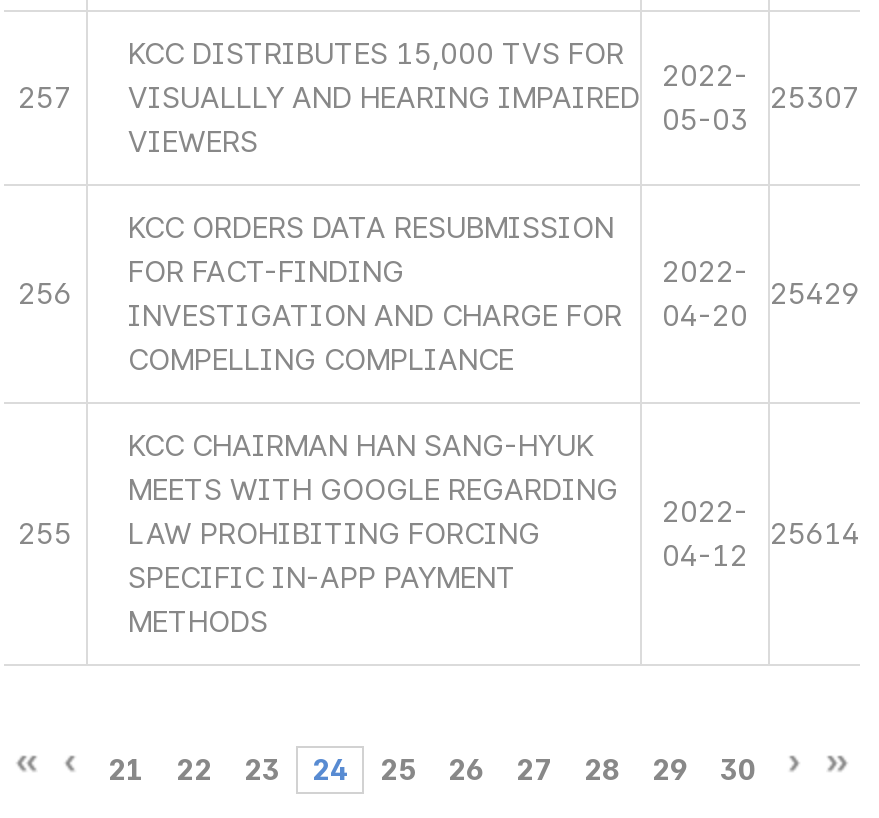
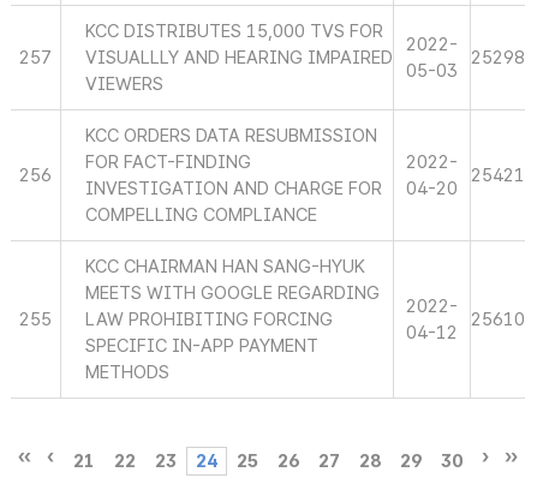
[770,80,860,116] 25307 -> [471,47,525,68] 25298
[770,276,860,312] 25429 -> [471,165,525,186] 25421
[770,516,860,552] 25614 -> [471,309,525,330] 25610

